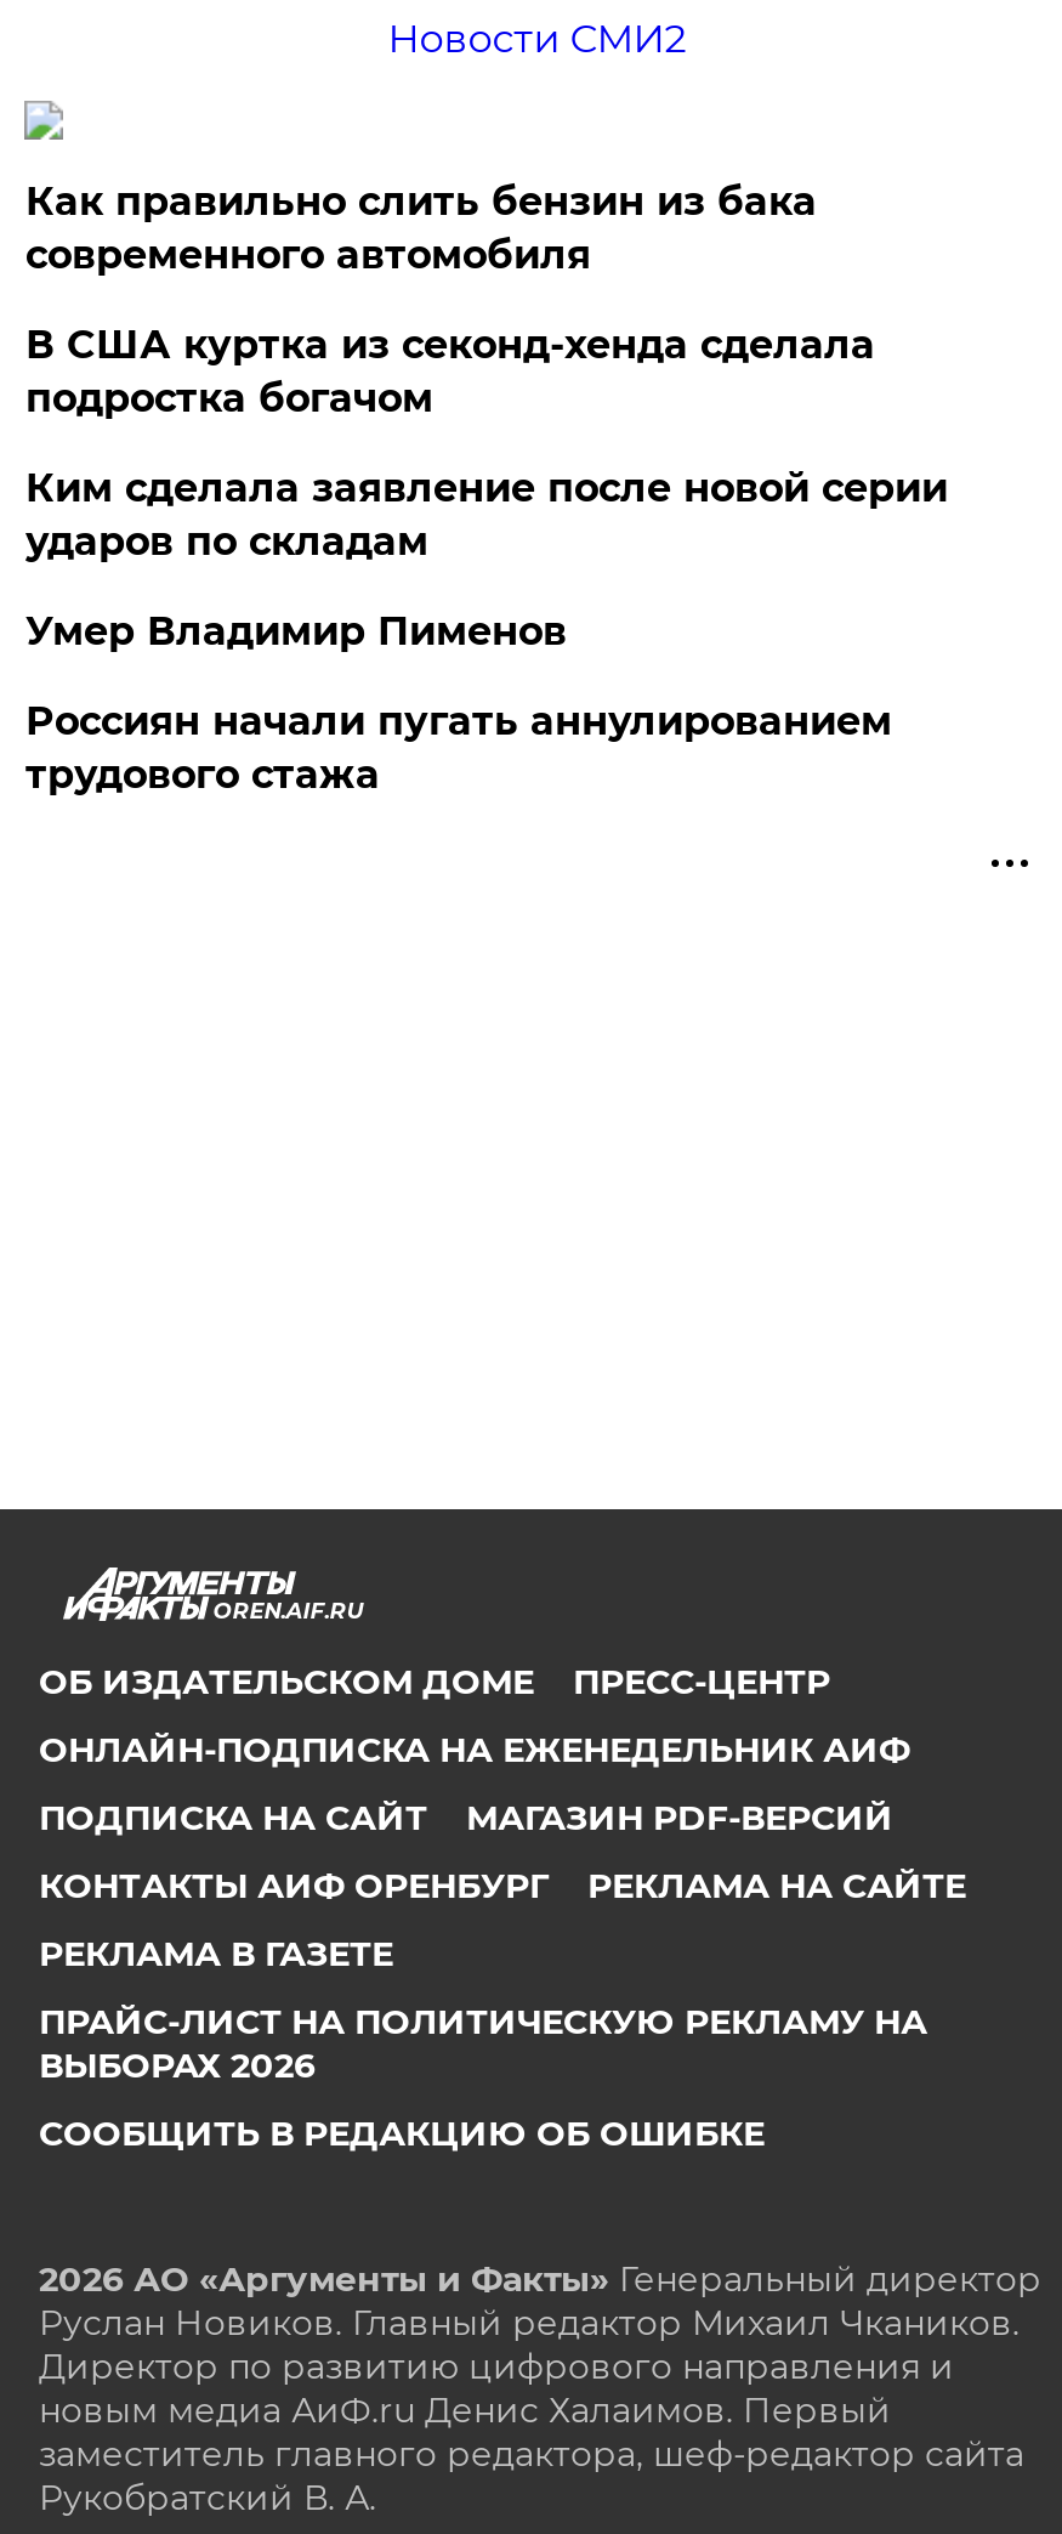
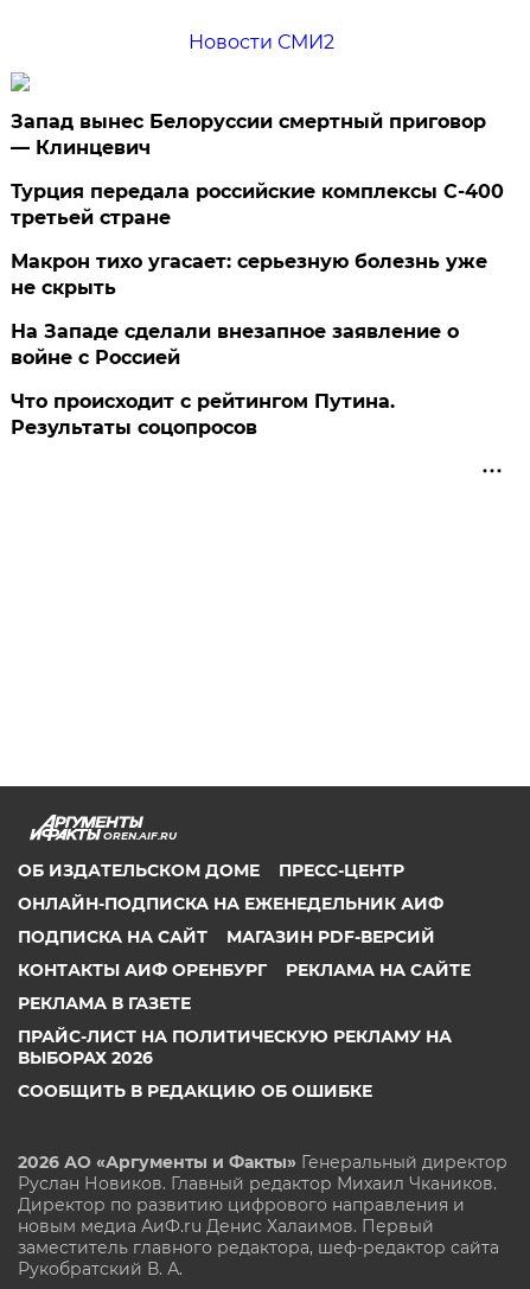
[25,178,817,278] Как правильно слить бензин из бака | современного автомобиля -> [11,110,487,159] Запад вынес Белоруссии смертный приговор | — Клинцевич
[25,322,875,421] В США куртка из секонд-хенда сделала | подростка богачом -> [11,180,504,229] Турция передала российские комплексы С-400 | третьей стране
[25,465,948,565] Ким сделала заявление после новой серии | ударов по складам -> [11,250,488,299] Макрон тихо угасает: серьезную болезнь уже | не скрыть
[25,608,567,654] Умер Владимир Пименов -> [11,320,459,369] На Западе сделали внезапное заявление о | войне с Россией
[25,698,892,798] Россиян начали пугать аннулированием | трудового стажа -> [11,390,395,439] Что происходит с рейтингом Путина. | Результаты соцопросов

